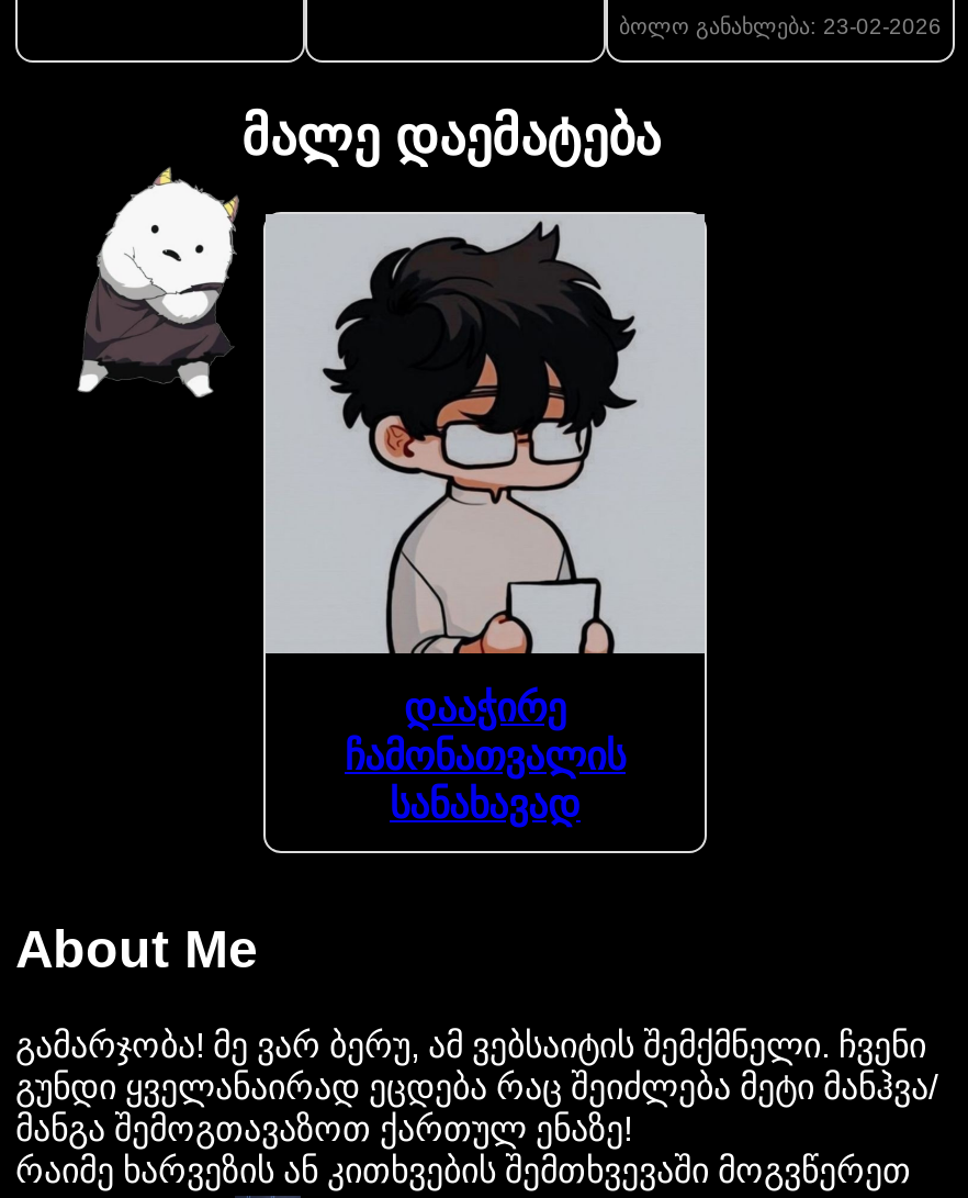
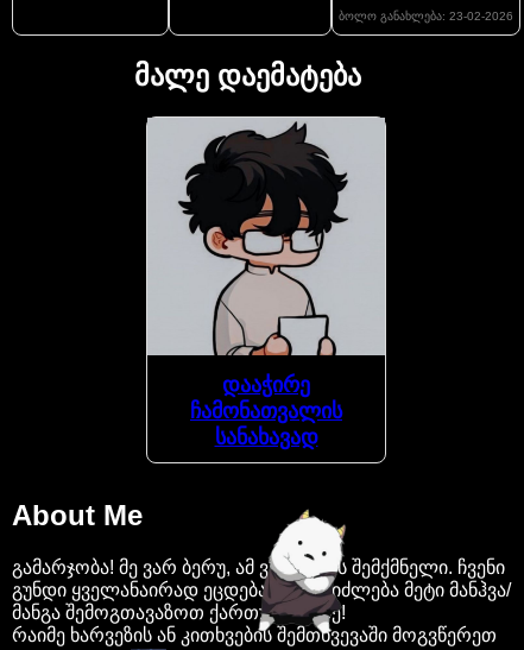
[77,166,241,399] [image] -> none
none -> [270,509,347,554] [image]

